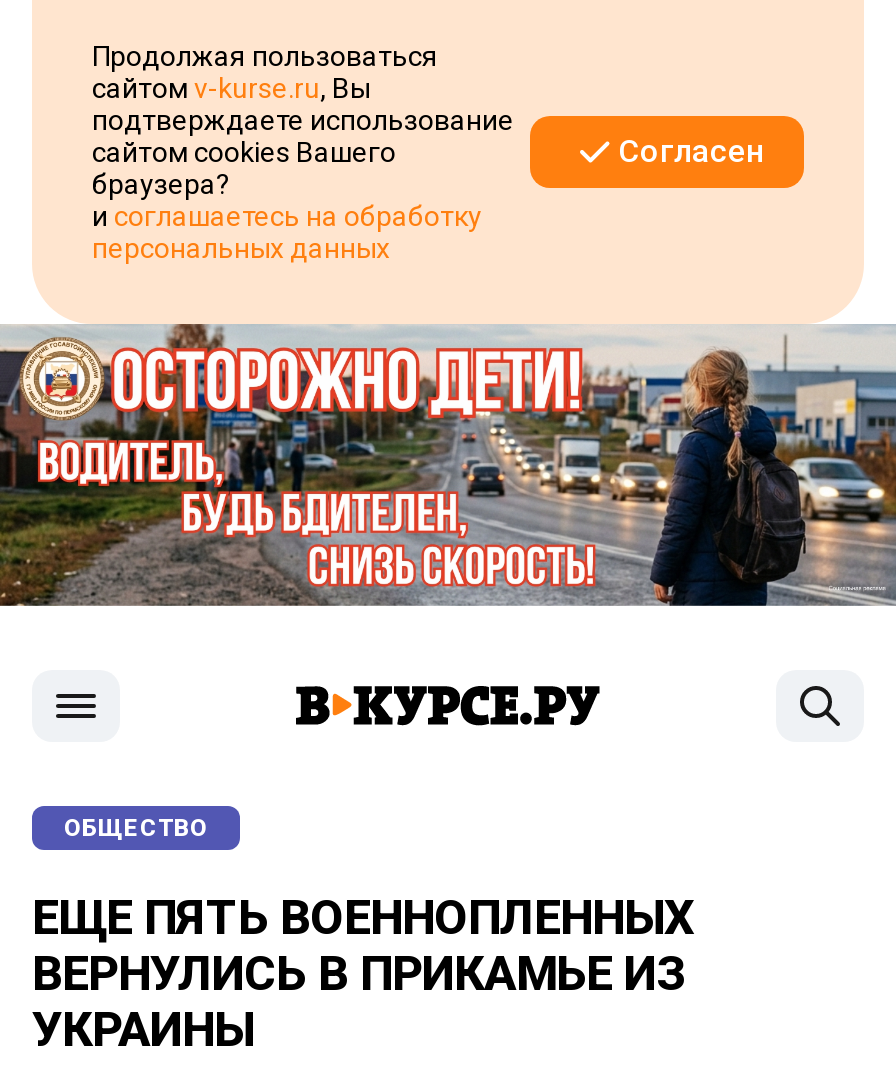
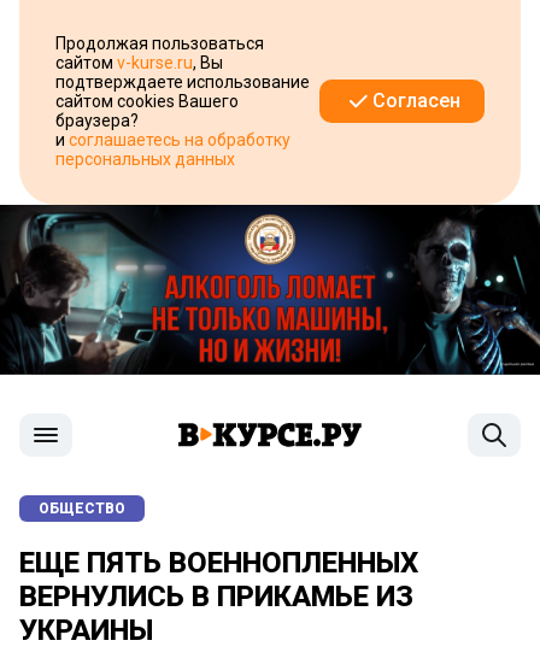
[6,322,890,608] [image] -> [4,204,536,376] [image]

